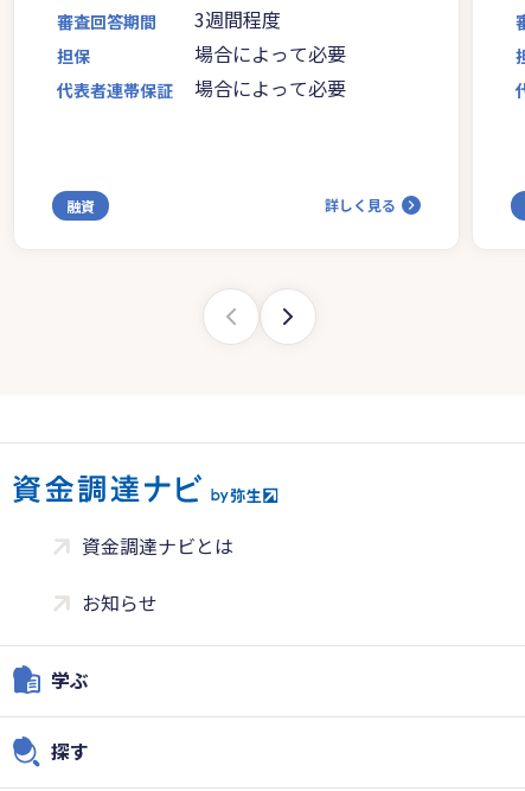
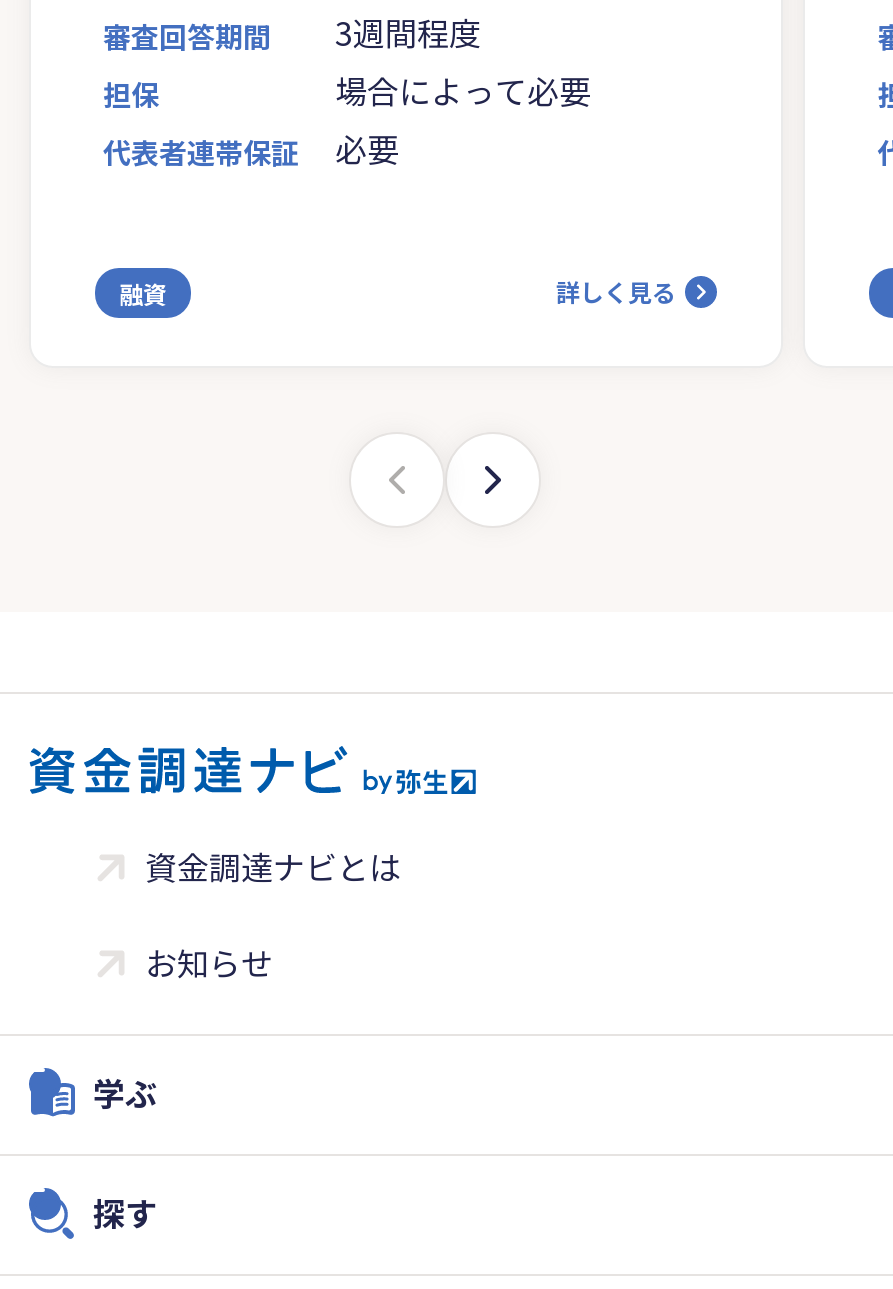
[194,73,346,102] 場合によって必要 -> [335,123,399,171] 必要

